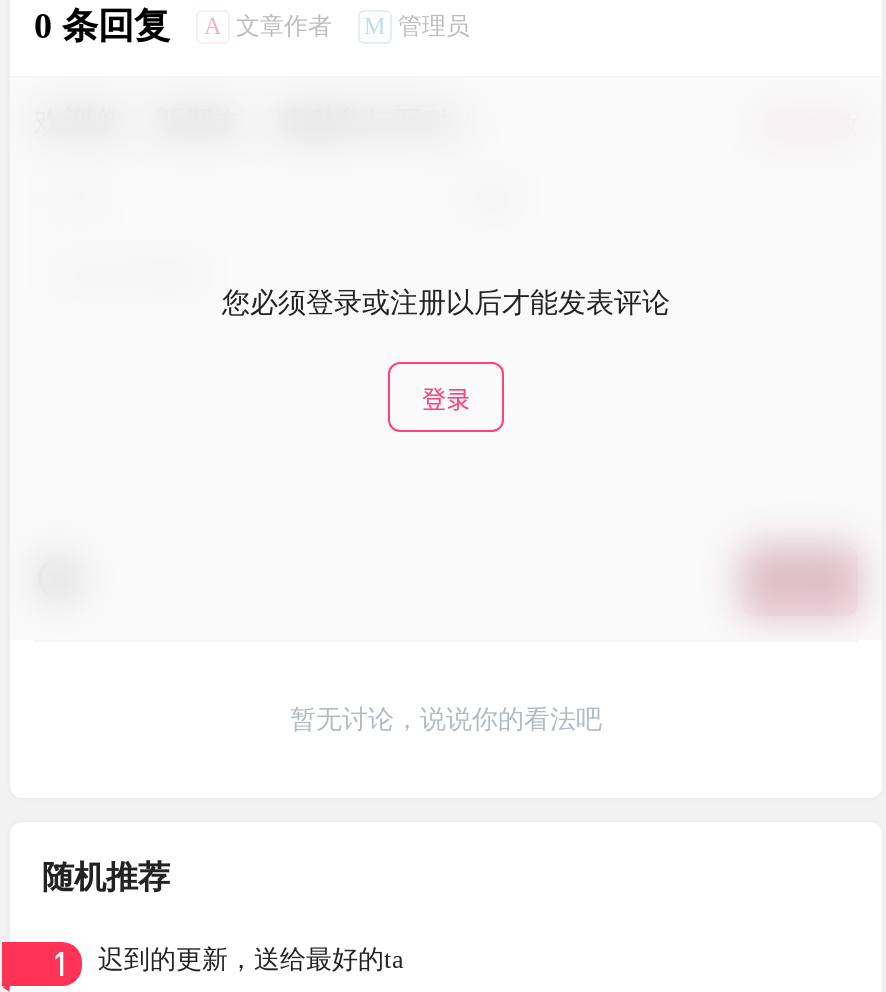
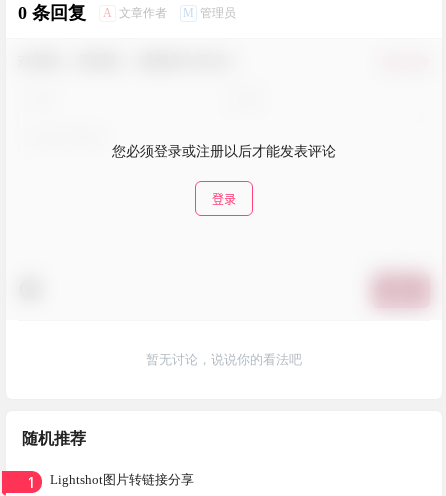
[98,944,404,974] 迟到的更新，送给最好的ta -> [50,472,194,487] Lightshot图片转链接分享

